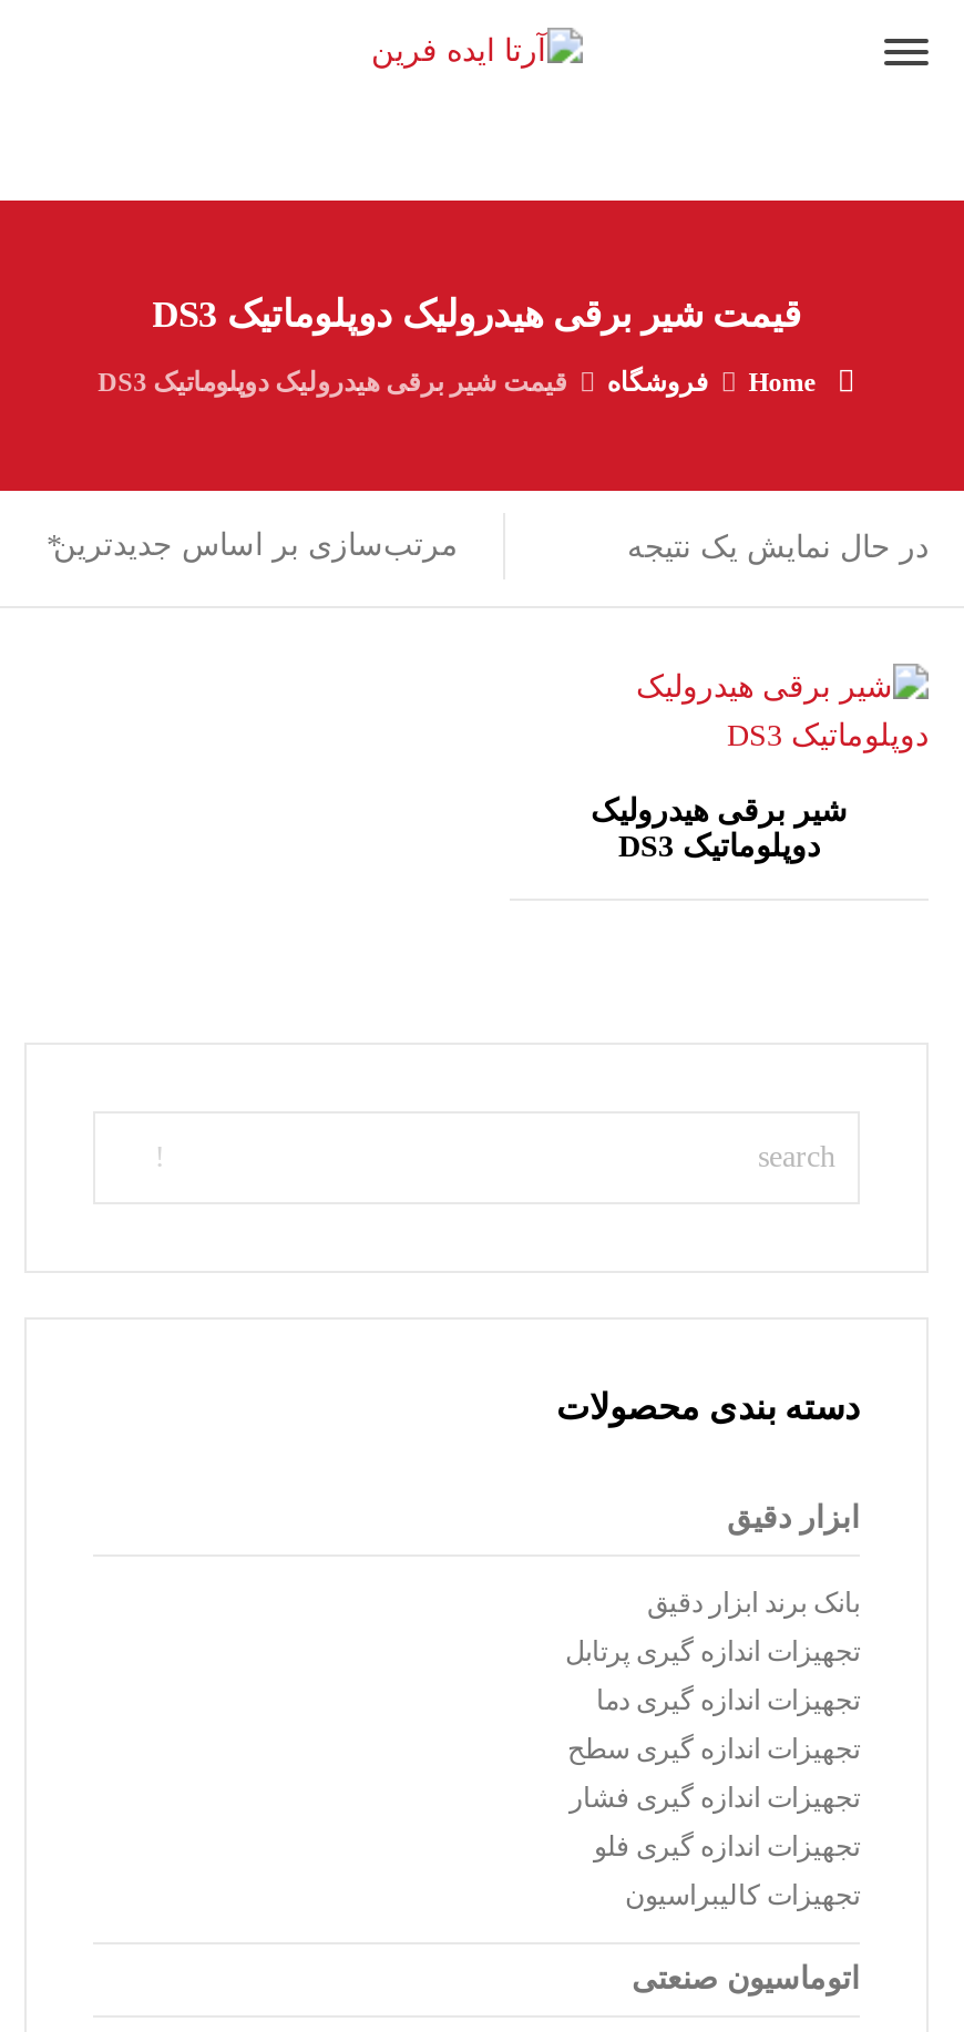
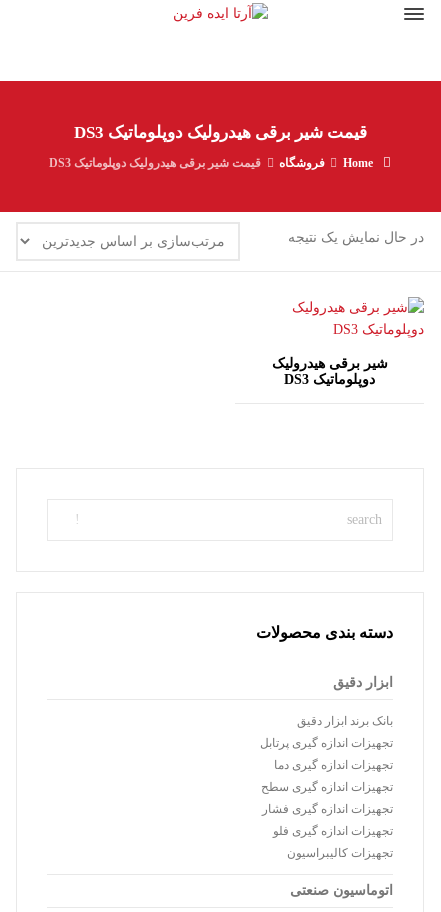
[53,529,459,562] مرتب‌سازی بر اساس جدیدترین -> none

